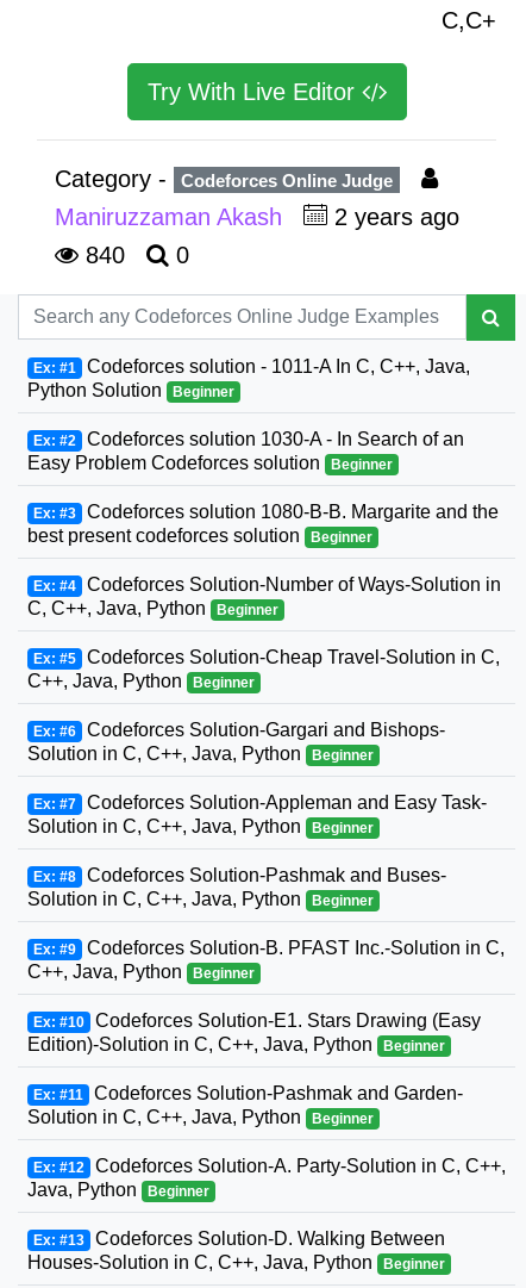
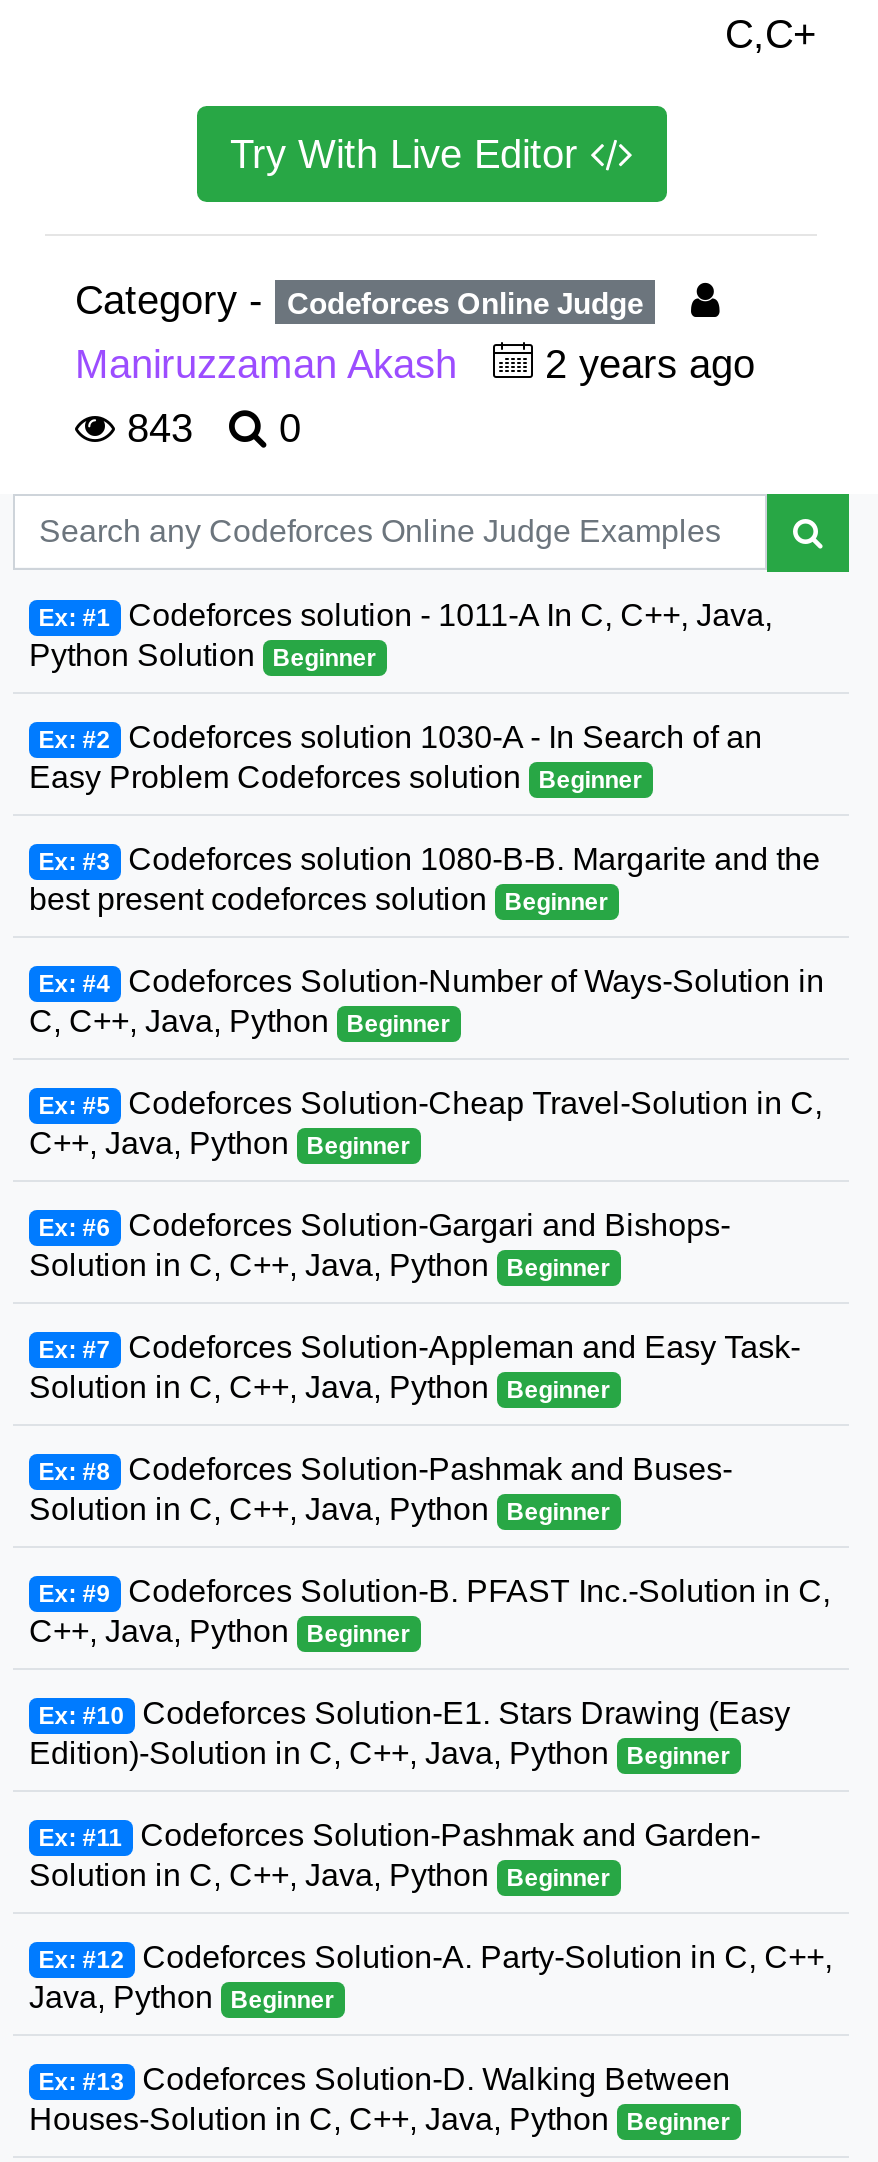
[79,242,189,268] 840 0 -> [115,405,301,449] 843 0

